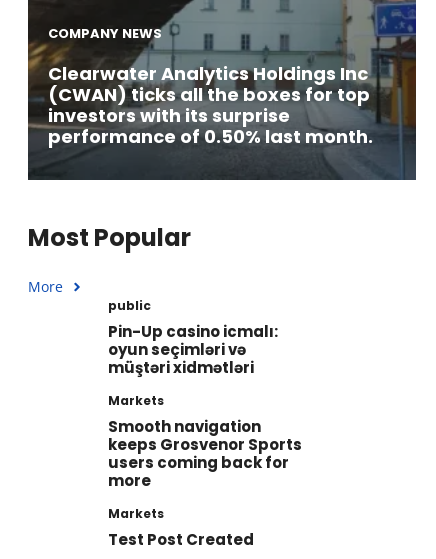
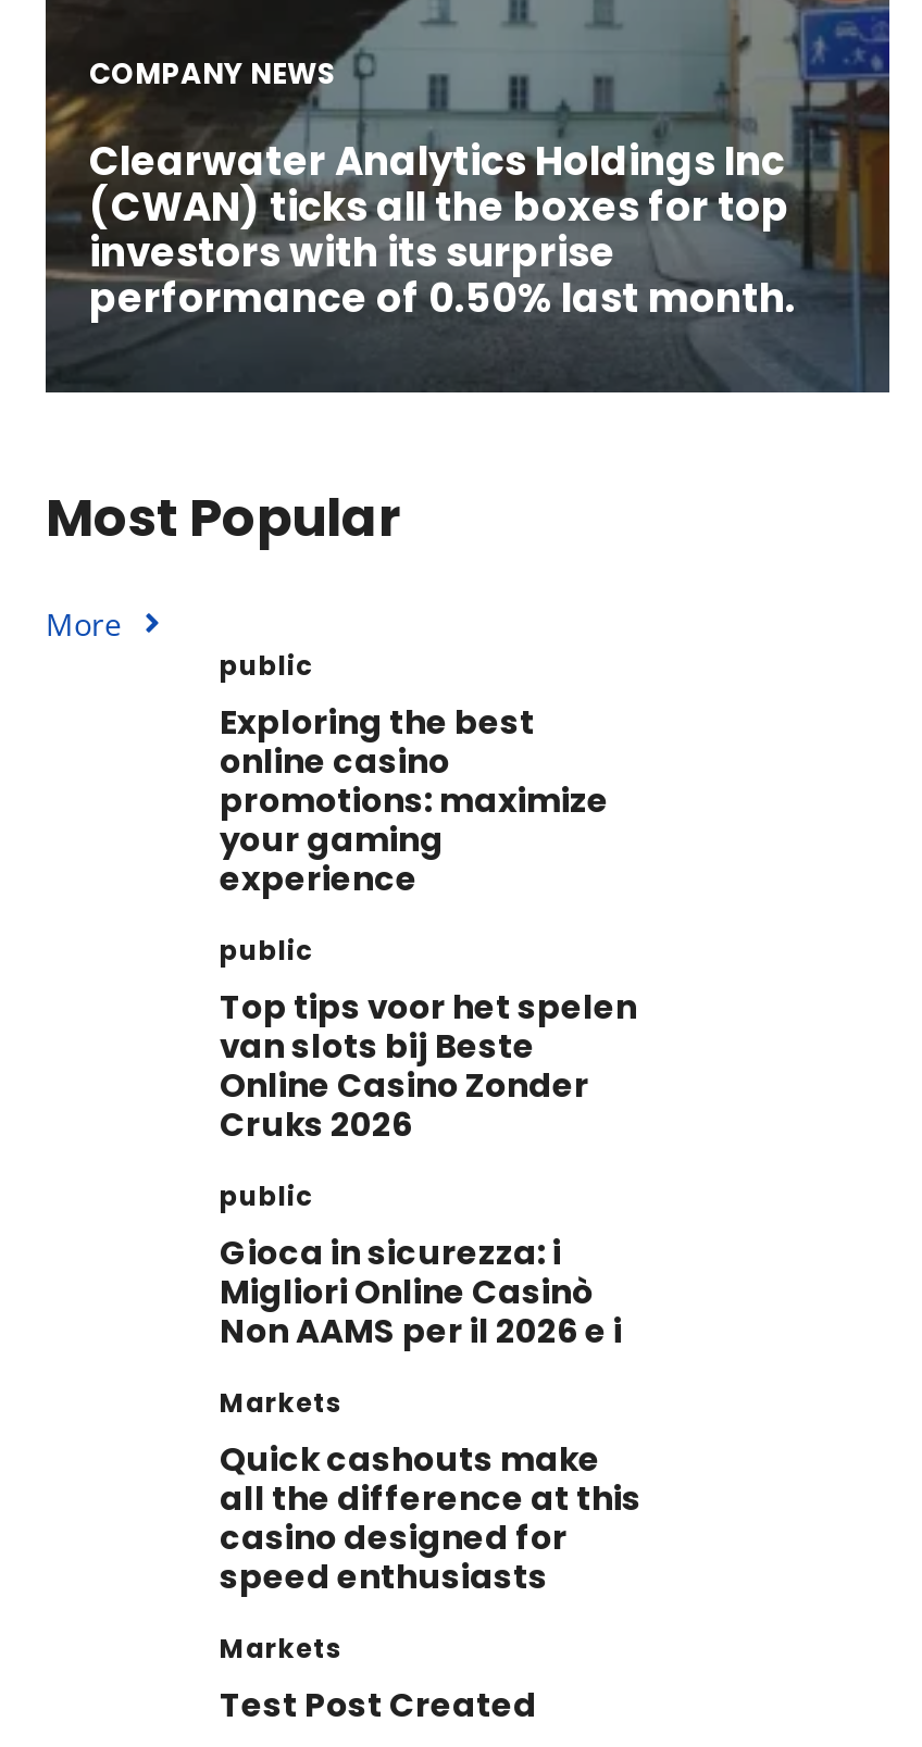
[108,321,278,378] Pin-Up casino icmalı: | oyun seçimləri və | müştəri xidmətləri -> [220,699,637,1353] Exploring the best | online casino | promotions: maximize | your gaming | experience | public | Top tips voor het spelen | van slots bij Beste | Online Casino Zonder | Cruks 2026 | public | Gioca in sicurezza: i | Migliori Online Casinò | Non AAMS per il 2026 e i
[108,416,302,491] Smooth navigation | keeps Grosvenor Sports | users coming back for | more -> [220,1436,641,1599] Quick cashouts make | all the difference at this | casino designed for | speed enthusiasts

